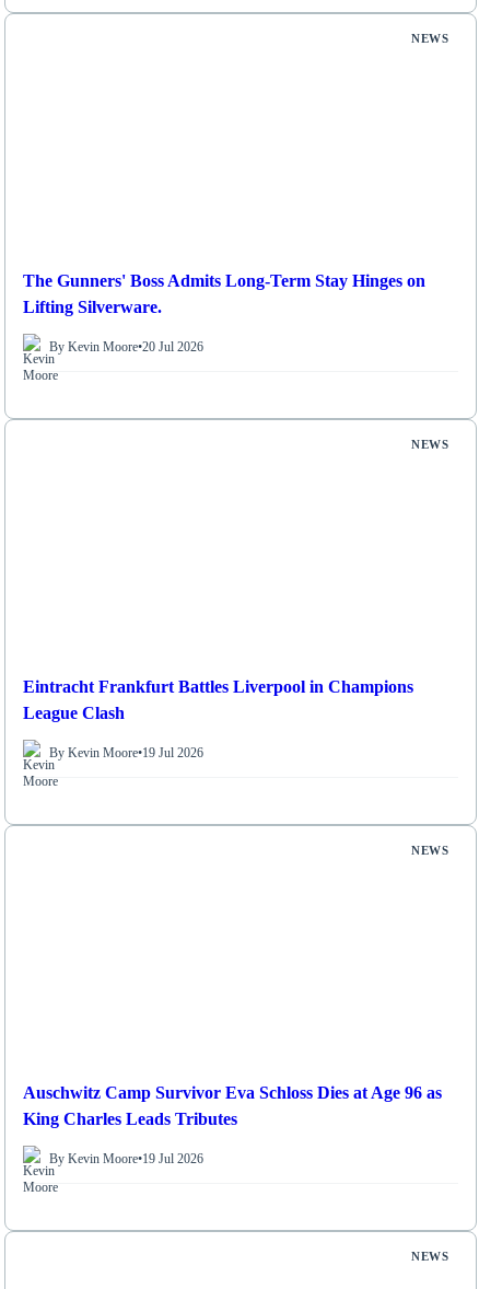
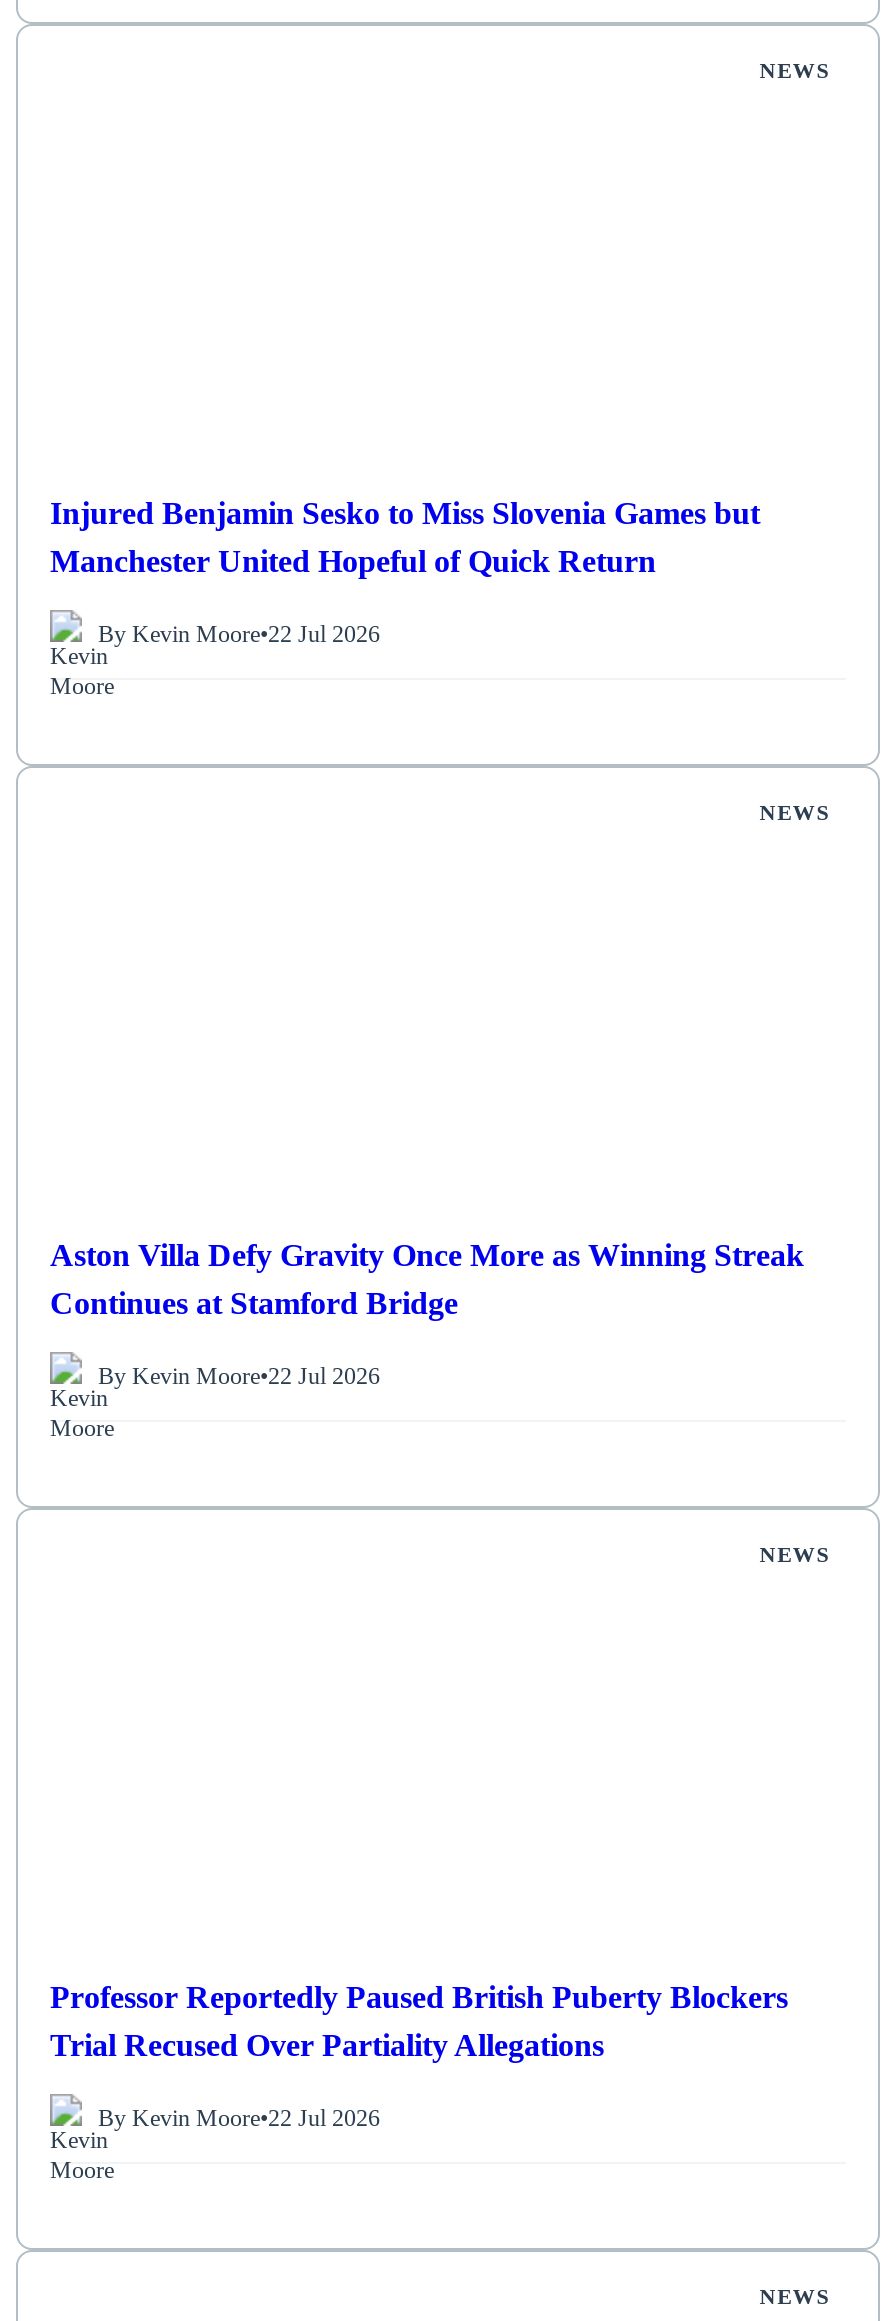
[23,272,425,317] The Gunners' Boss Admits Long-Term Stay Hinges on | Lifting Silverware. -> [50,497,760,579] Injured Benjamin Sesko to Miss Slovenia Games but | Manchester United Hopeful of Quick Return
[49,339,203,354] By Kevin Moore•20 Jul 2026 -> [98,620,380,648] By Kevin Moore•22 Jul 2026
[23,678,413,723] Eintracht Frankfurt Battles Liverpool in Champions | League Clash -> [50,1239,804,1321] Aston Villa Defy Gravity Once More as Winning Streak | Continues at Stamford Bridge
[49,745,203,760] By Kevin Moore•19 Jul 2026 -> [98,1362,380,1390] By Kevin Moore•22 Jul 2026
[23,1084,442,1128] Auschwitz Camp Survivor Eva Schloss Dies at Age 96 as | King Charles Leads Tributes -> [50,1981,788,2063] Professor Reportedly Paused British Puberty Blockers | Trial Recused Over Partiality Allegations
[49,1151,203,1166] By Kevin Moore•19 Jul 2026 -> [98,2104,380,2132] By Kevin Moore•22 Jul 2026

